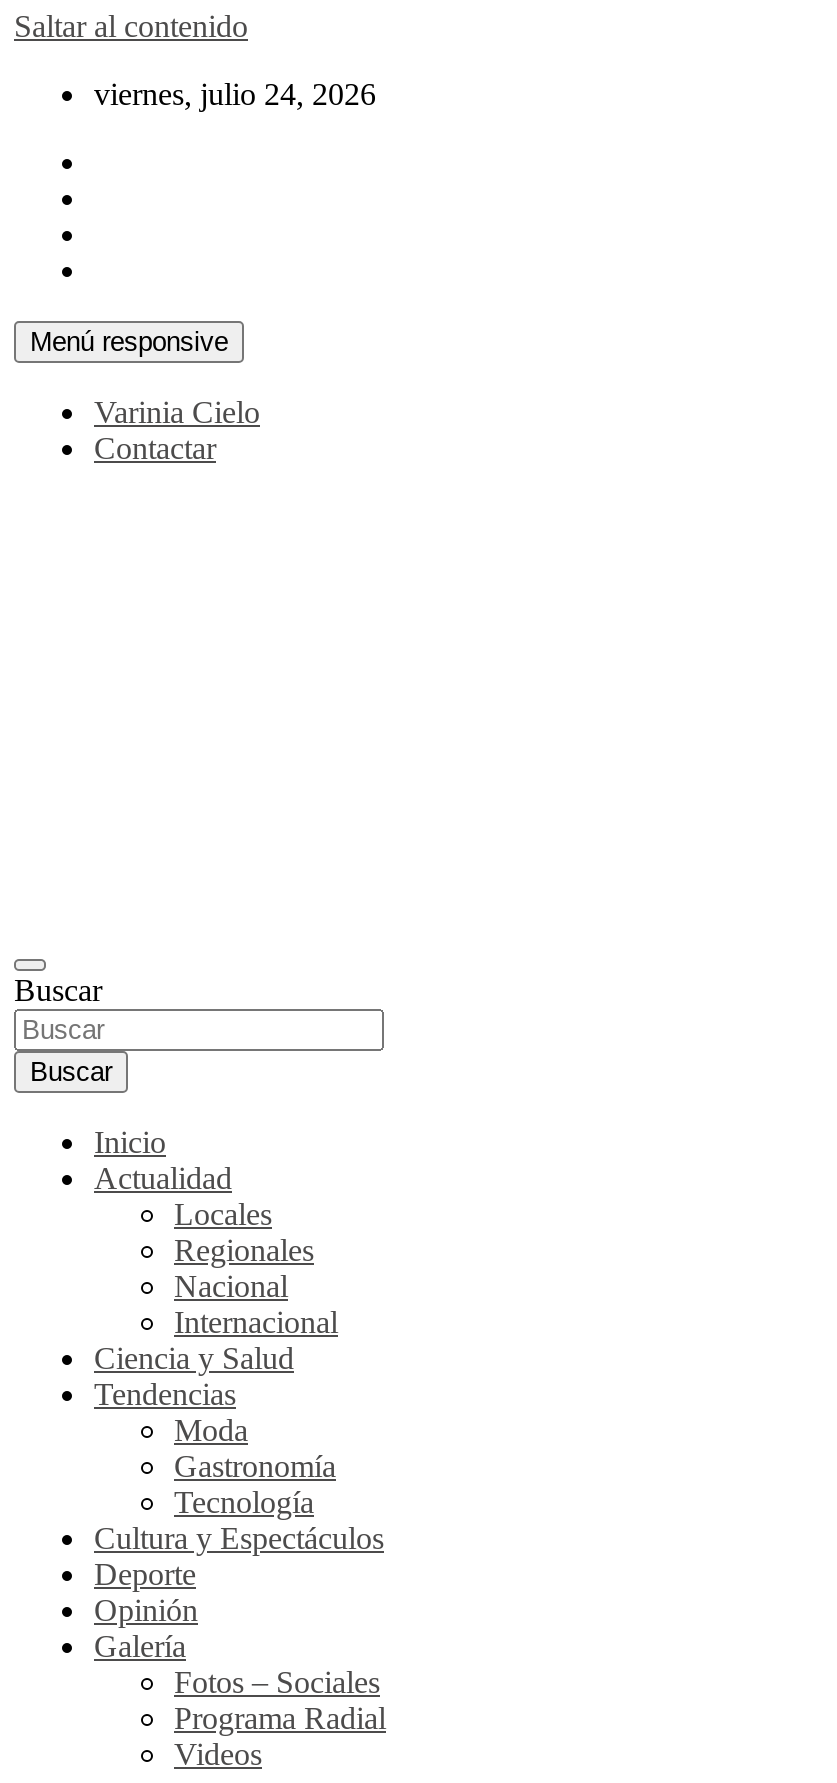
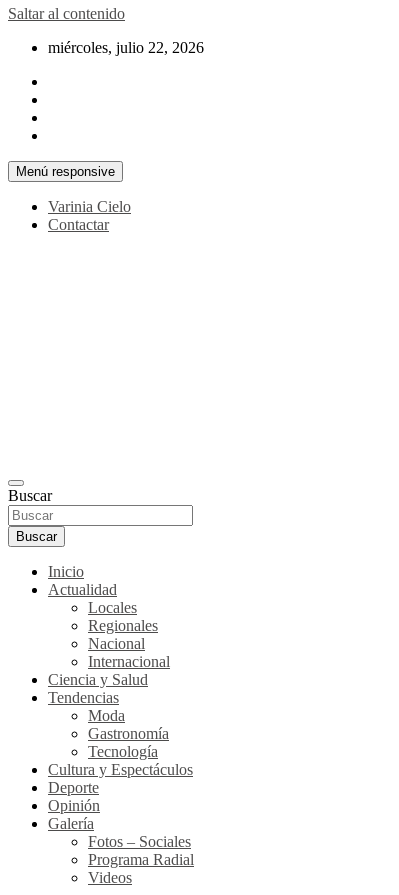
[94,77,376,111] viernes, julio 24, 2026 -> [48,39,204,56] miércoles, julio 22, 2026

